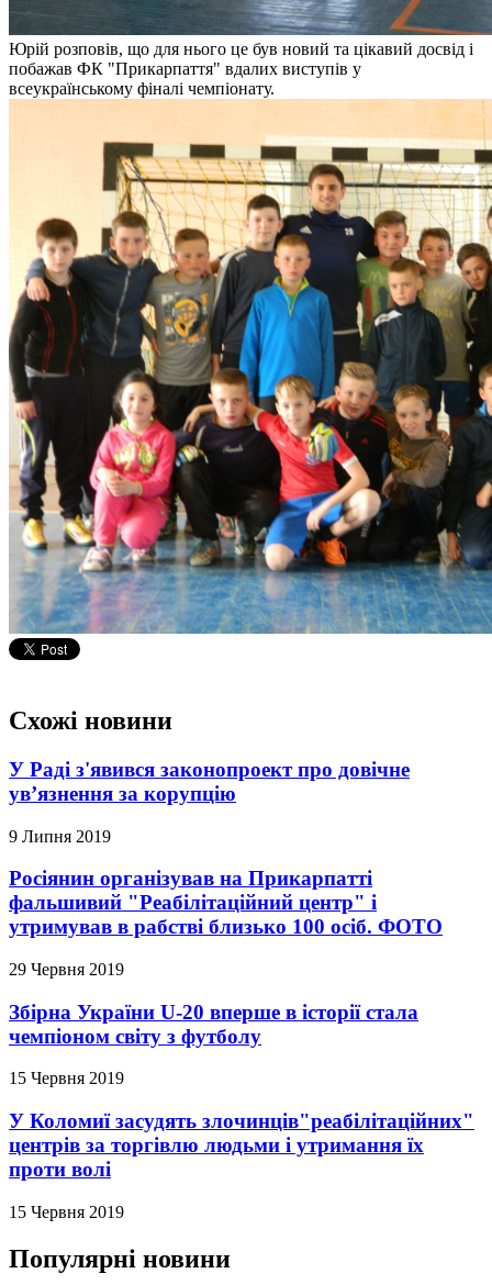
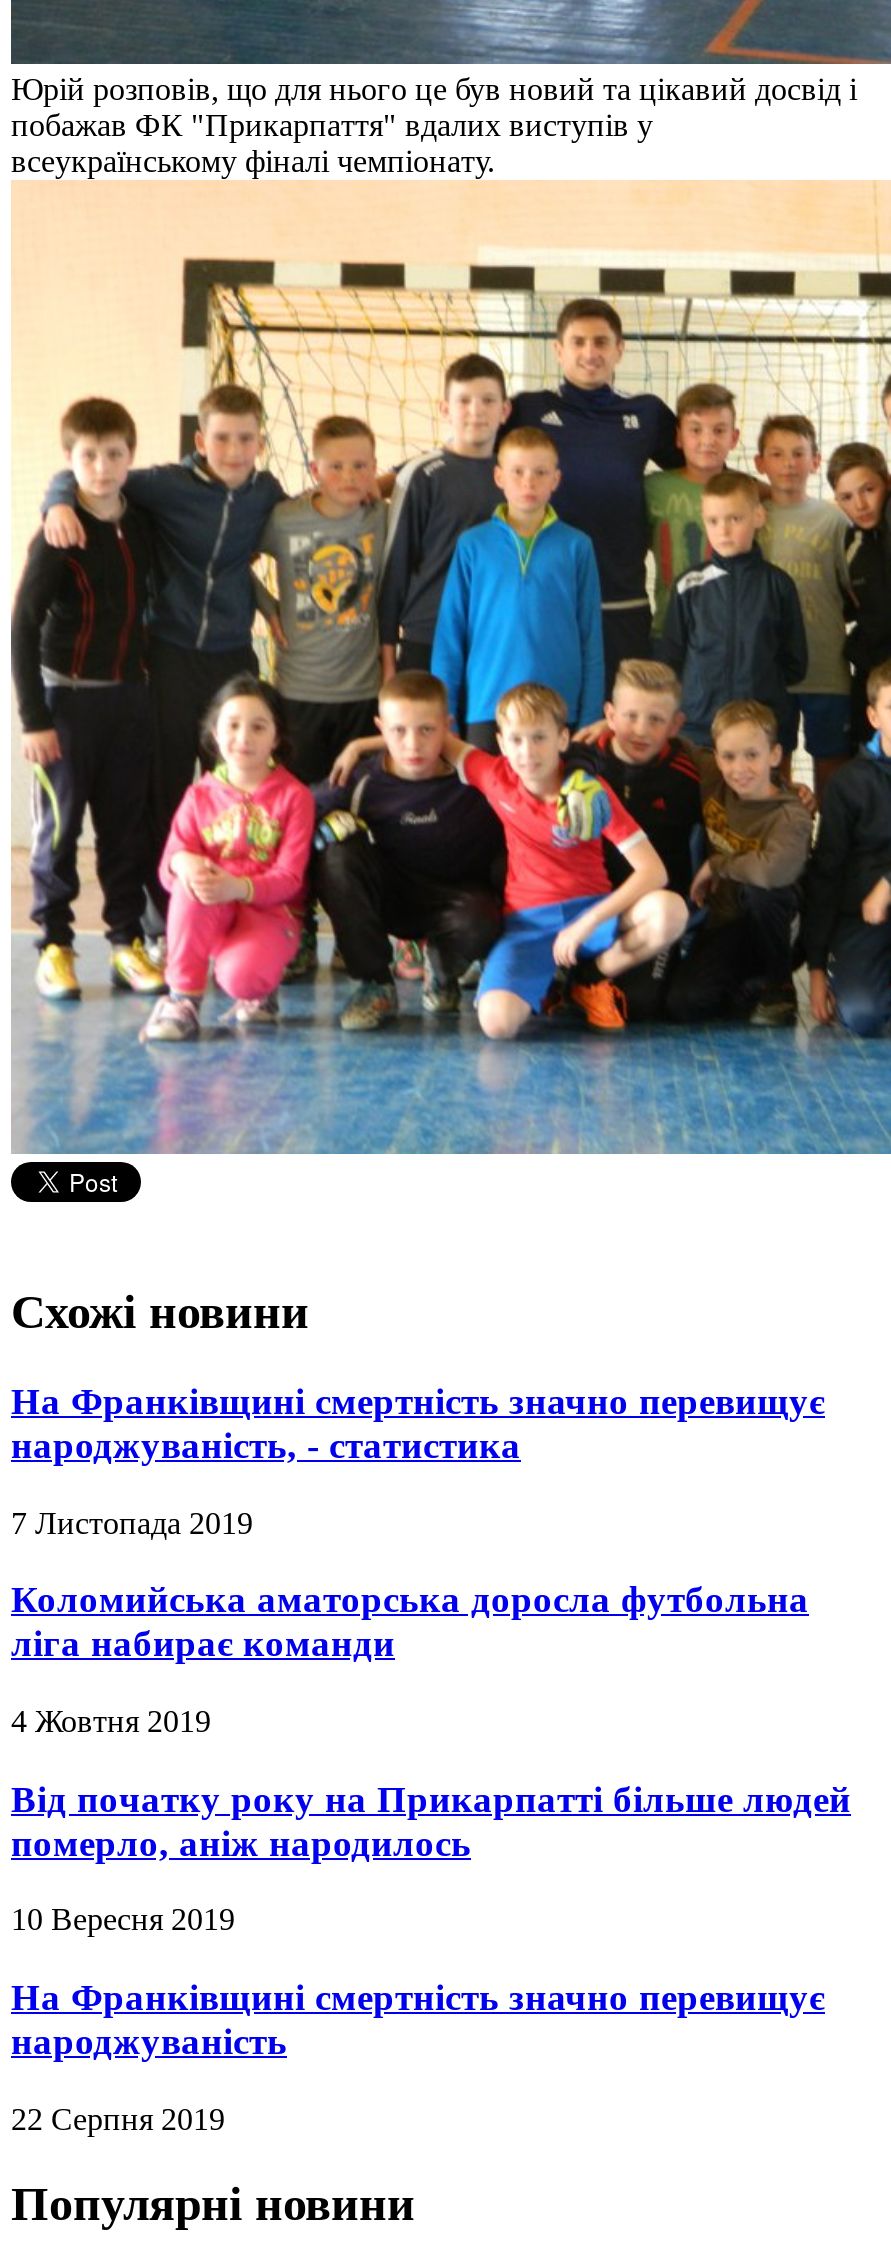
[9,758,410,805] У Раді з'явився законопроект про довічне | ув’язнення за корупцію -> [11,1380,825,1466] На Франківщині смертність значно перевищує | народжуваність, - статистика
[9,826,111,845] 9 Липня 2019 -> [11,1505,253,1539] 7 Листопада 2019
[9,867,443,938] Росіянин організував на Прикарпатті | фальшивий "Реабілітаційний центр" і | утримував в рабстві близько 100 осіб. ФОТО -> [11,1578,809,1664] Коломийська аматорська доросла футбольна | ліга набирає команди
[9,960,124,978] 29 Червня 2019 -> [11,1704,211,1738] 4 Жовтня 2019
[9,1000,418,1047] Збірна України U-20 вперше в історії стала | чемпіоном світу з футболу -> [11,1777,851,1863] Від початку року на Прикарпатті більше людей | померло, аніж народилось
[9,1069,124,1088] 15 Червня 2019 -> [11,1903,235,1937] 10 Вересня 2019
[9,1109,474,1181] У Коломиї засудять злочинців"реабілітаційних" | центрів за торгівлю людьми і утримання їх | проти волі -> [11,1976,825,2062] На Франківщині смертність значно перевищує | народжуваність
[9,1202,124,1221] 15 Червня 2019 -> [11,2102,225,2136] 22 Серпня 2019

